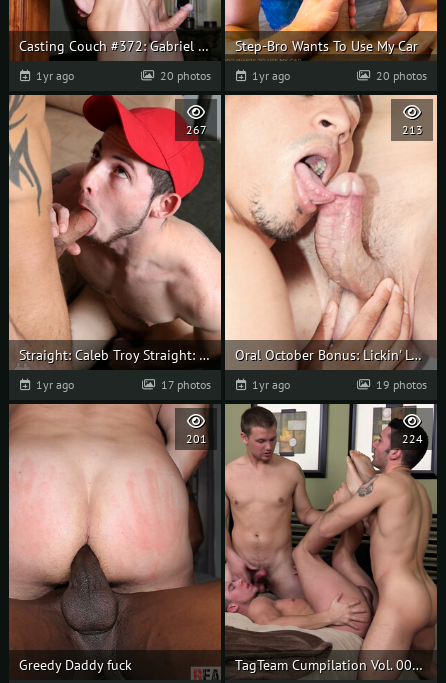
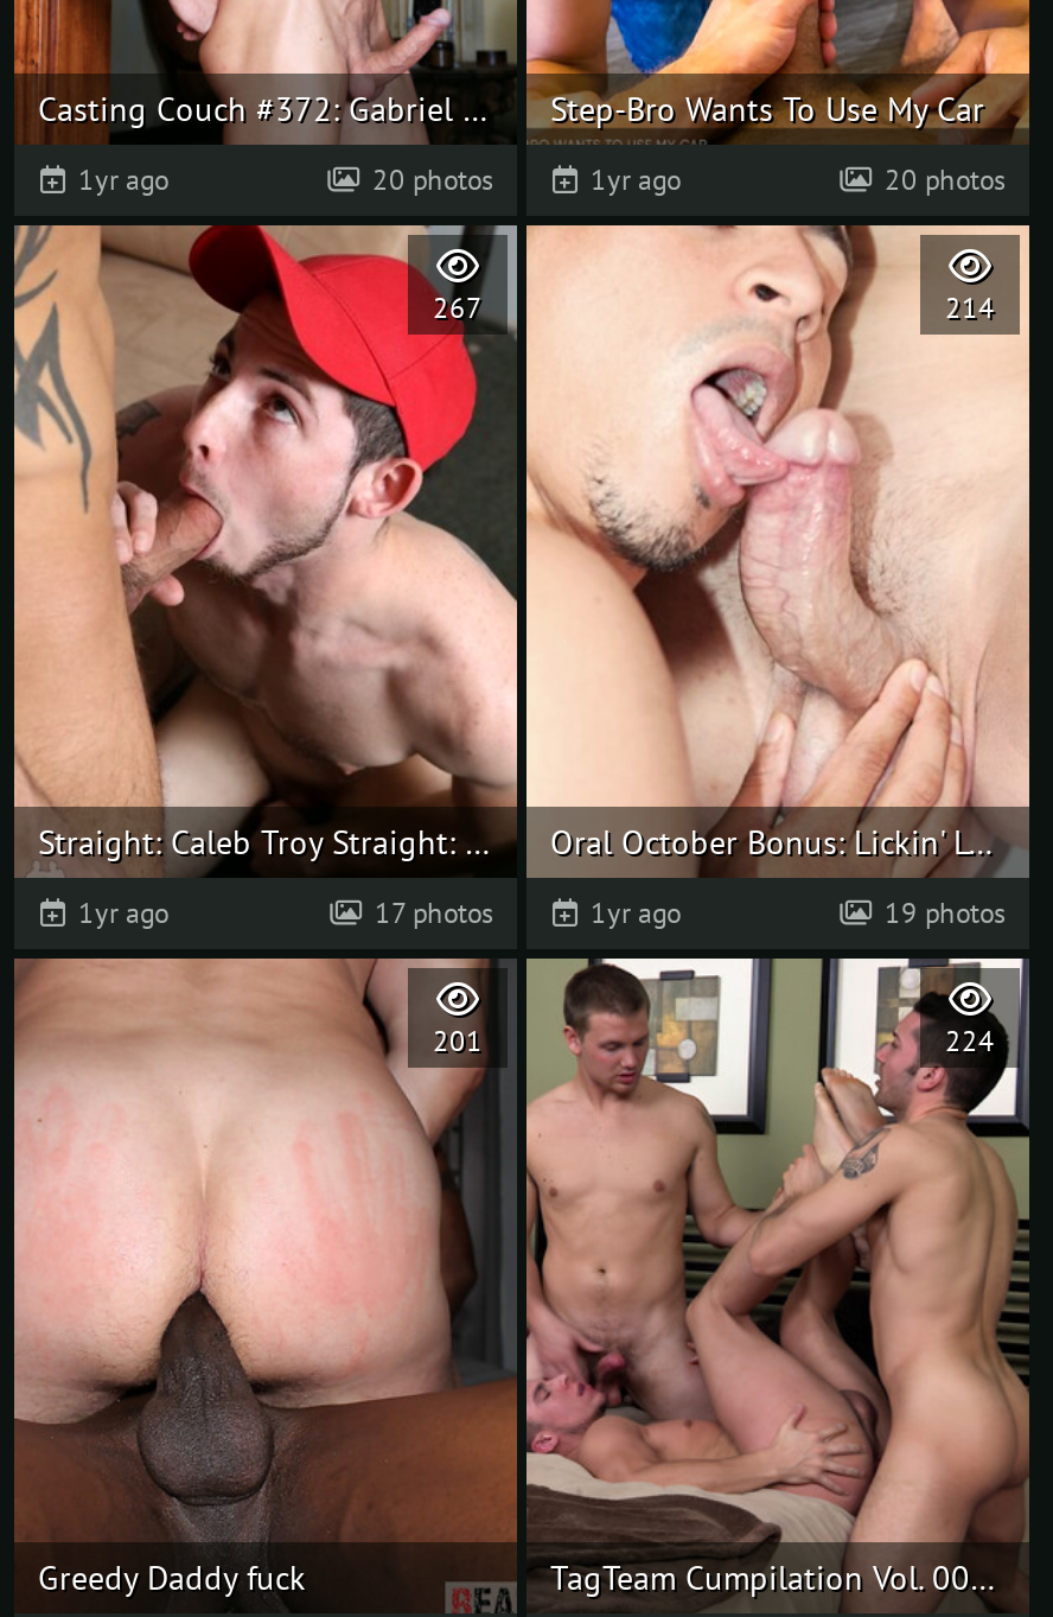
[401,122,422,137] 213 -> [945,289,995,324] 214

